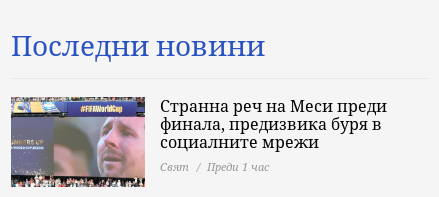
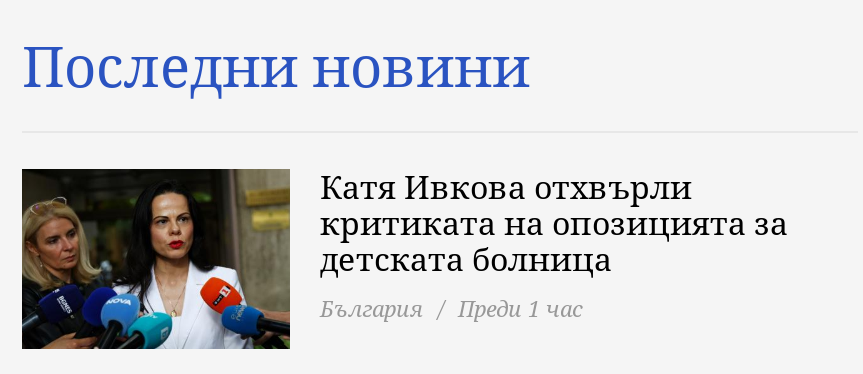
[10,95,387,188] [image] | Странна реч на Меси преди | финала, предизвика буря в | социалните мрежи | Свят -> [20,165,788,351] [image] | Катя Ивкова отхвърли | критиката на опозицията за | детската болница | България

